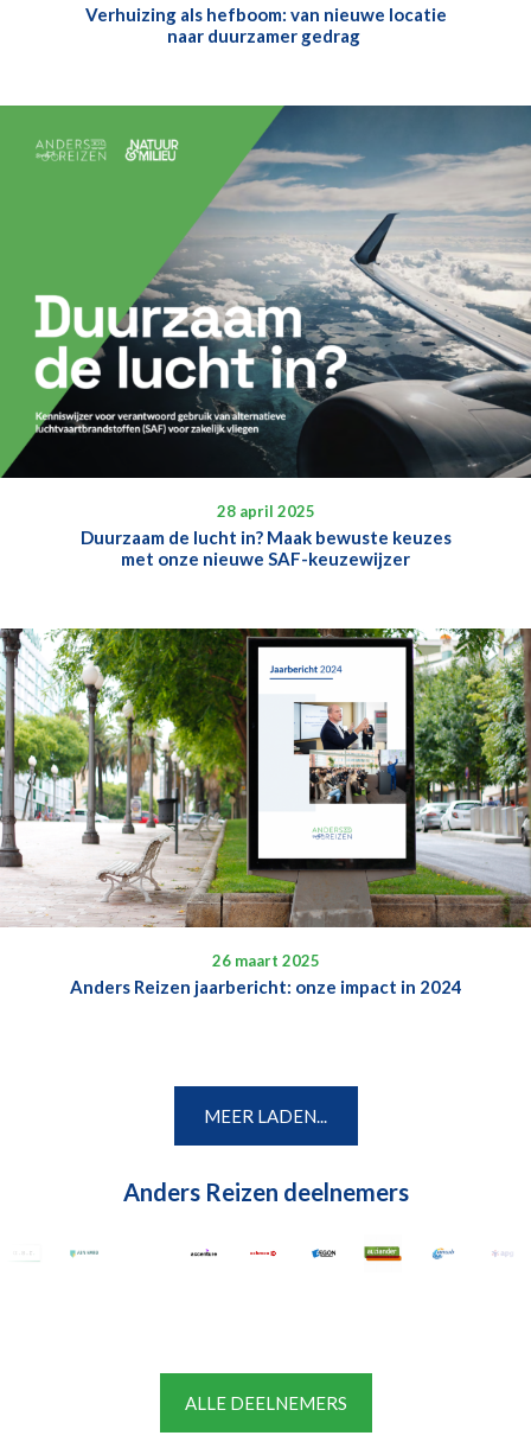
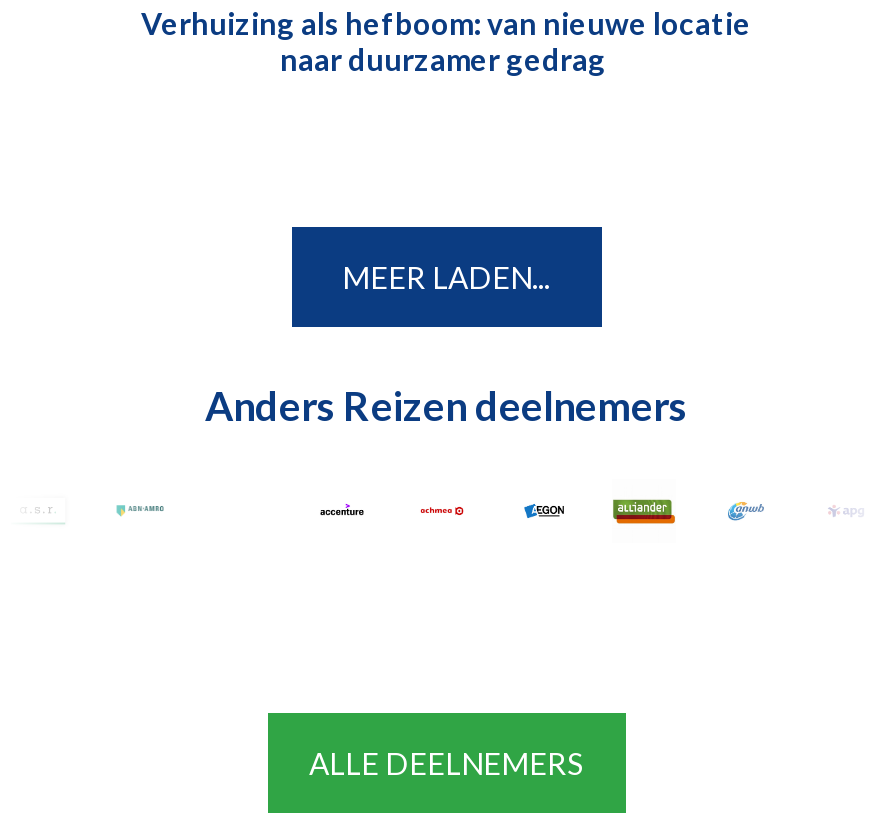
[4,104,527,569] [image] | 28 april 2025 | Duurzaam de lucht in? Maak bewuste keuzes | met onze nieuwe SAF-keuzewijzer -> none
[4,627,527,997] [image] | 26 maart 2025 | Anders Reizen jaarbericht: onze impact in 2024 -> none

